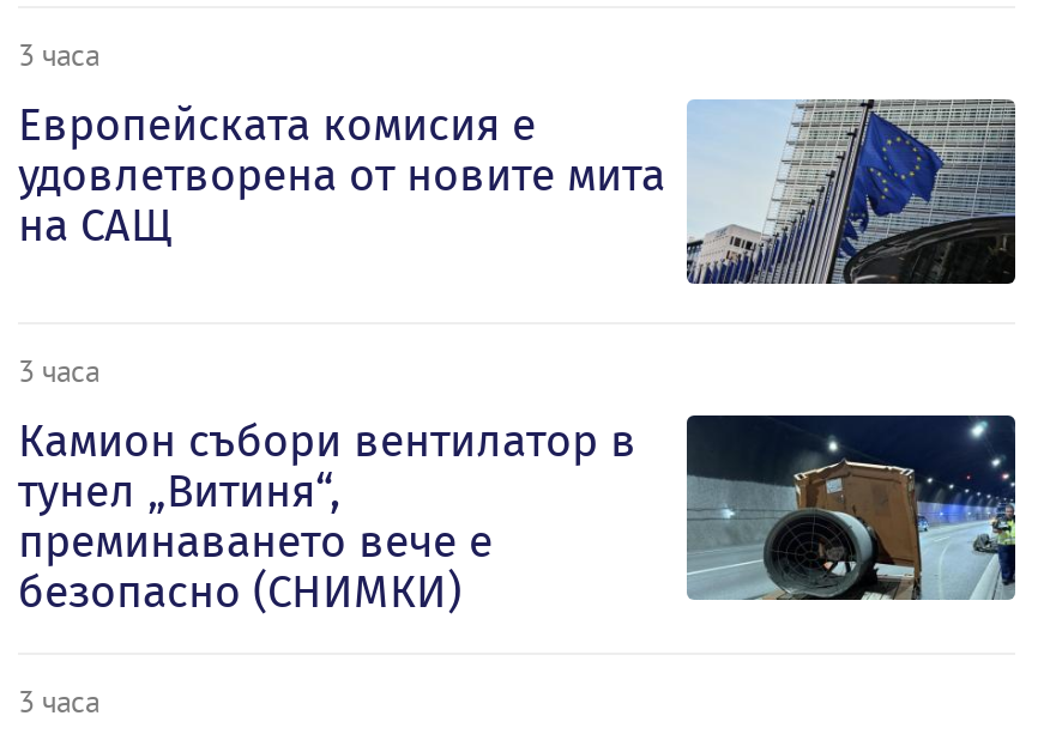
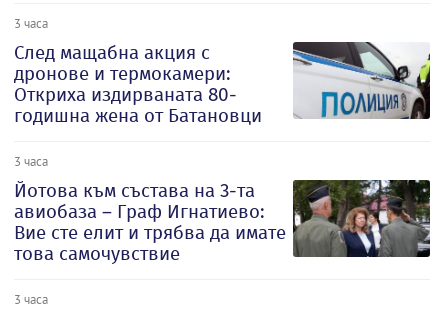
[18,98,1018,285] [image] | Европейската комисия е | удовлетворена от новите мита | на САЩ -> [14,41,431,127] [image] | След мащабна акция с | дронове и термокамери: | Откриха издирваната 80- | годишна жена от Батановци
[18,413,1018,619] [image] | Камион събори вентилатор в | тунел „Витиня“, | преминаването вече е | безопасно (СНИМКИ) -> [14,179,431,265] [image] | Йотова към състава на 3-та | авиобаза – Граф Игнатиево: | Вие сте елит и трябва да имате | това самочувствие

